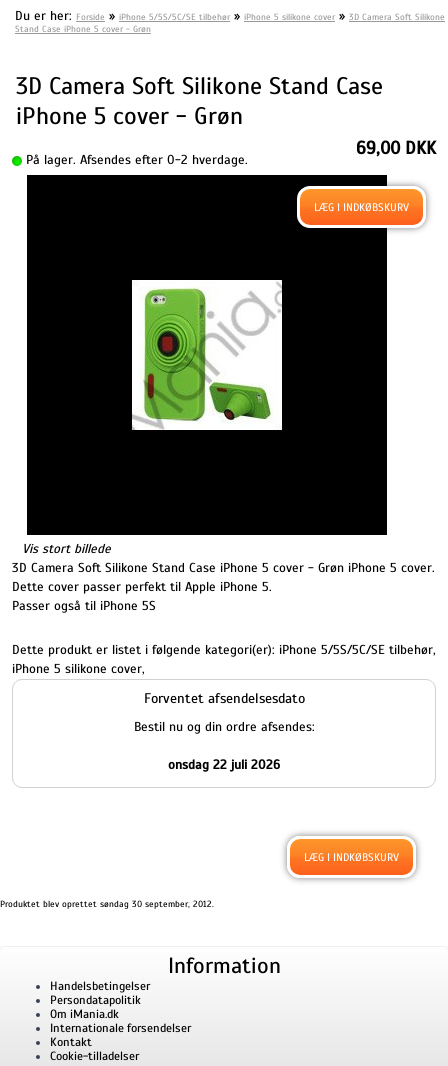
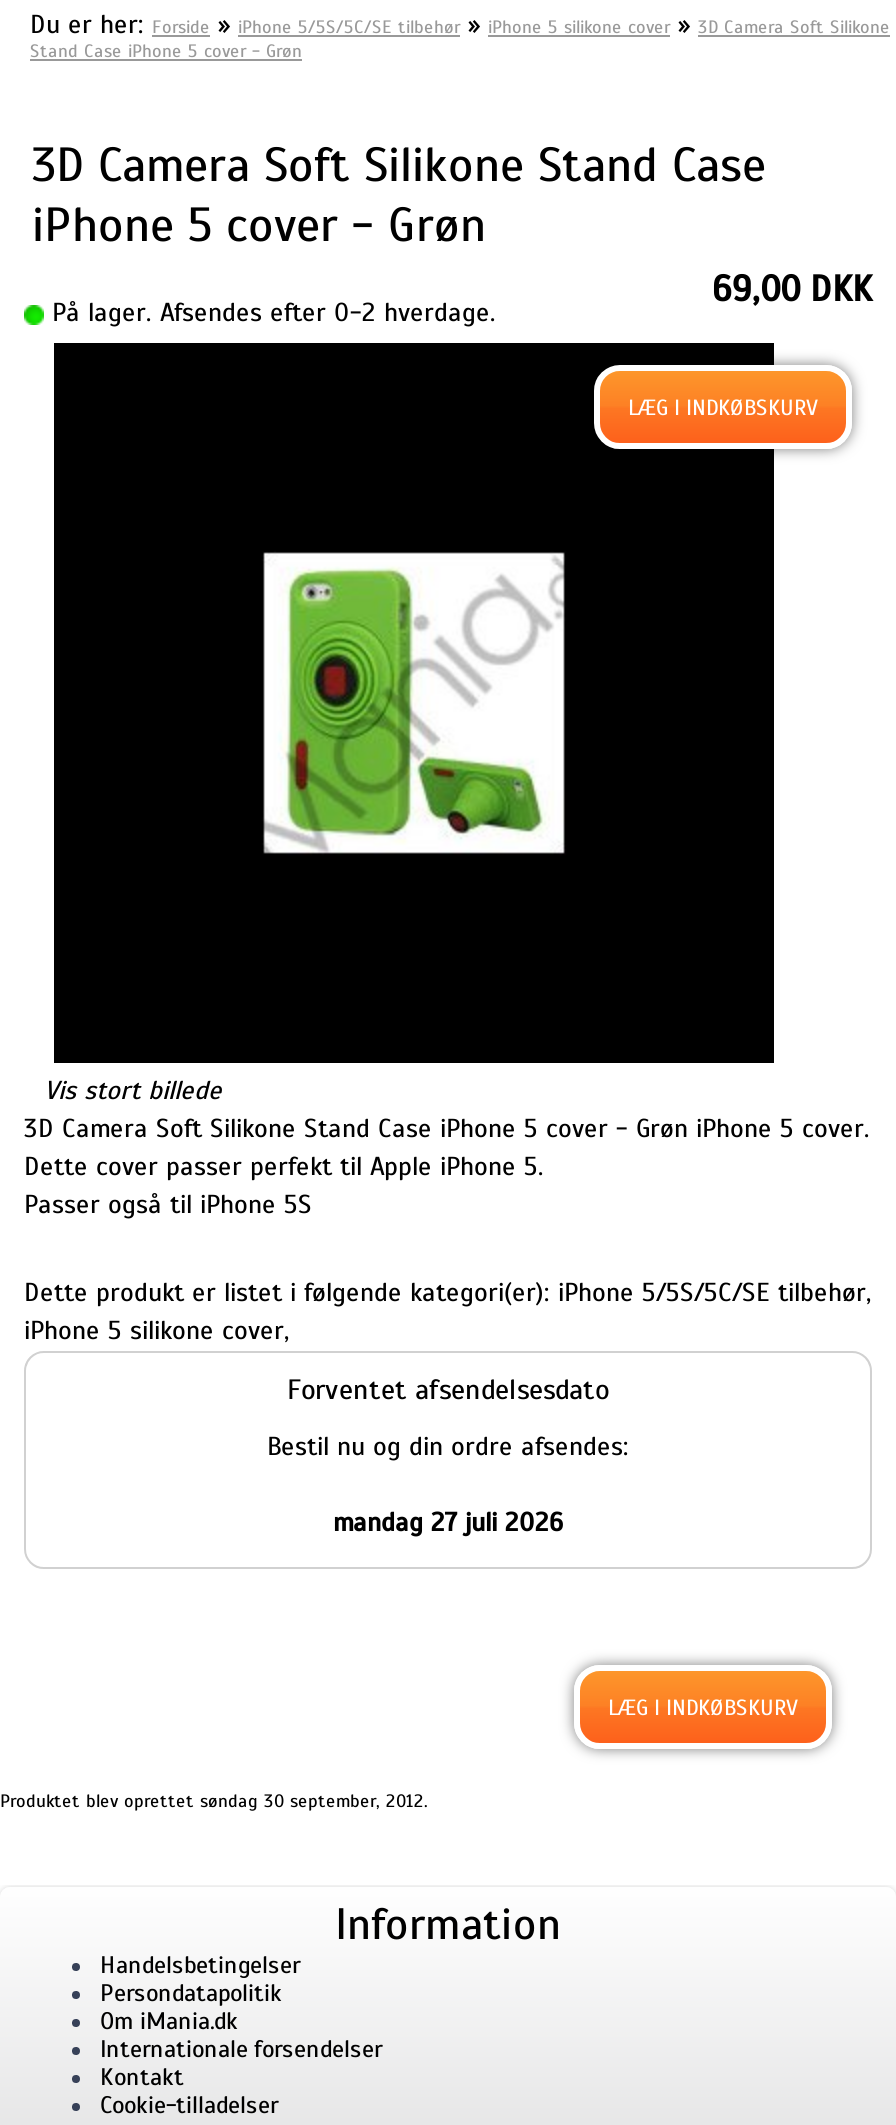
[168,757,280,773] onsdag 22 juli 2026 -> [333,1507,563,1539] mandag 27 juli 2026

